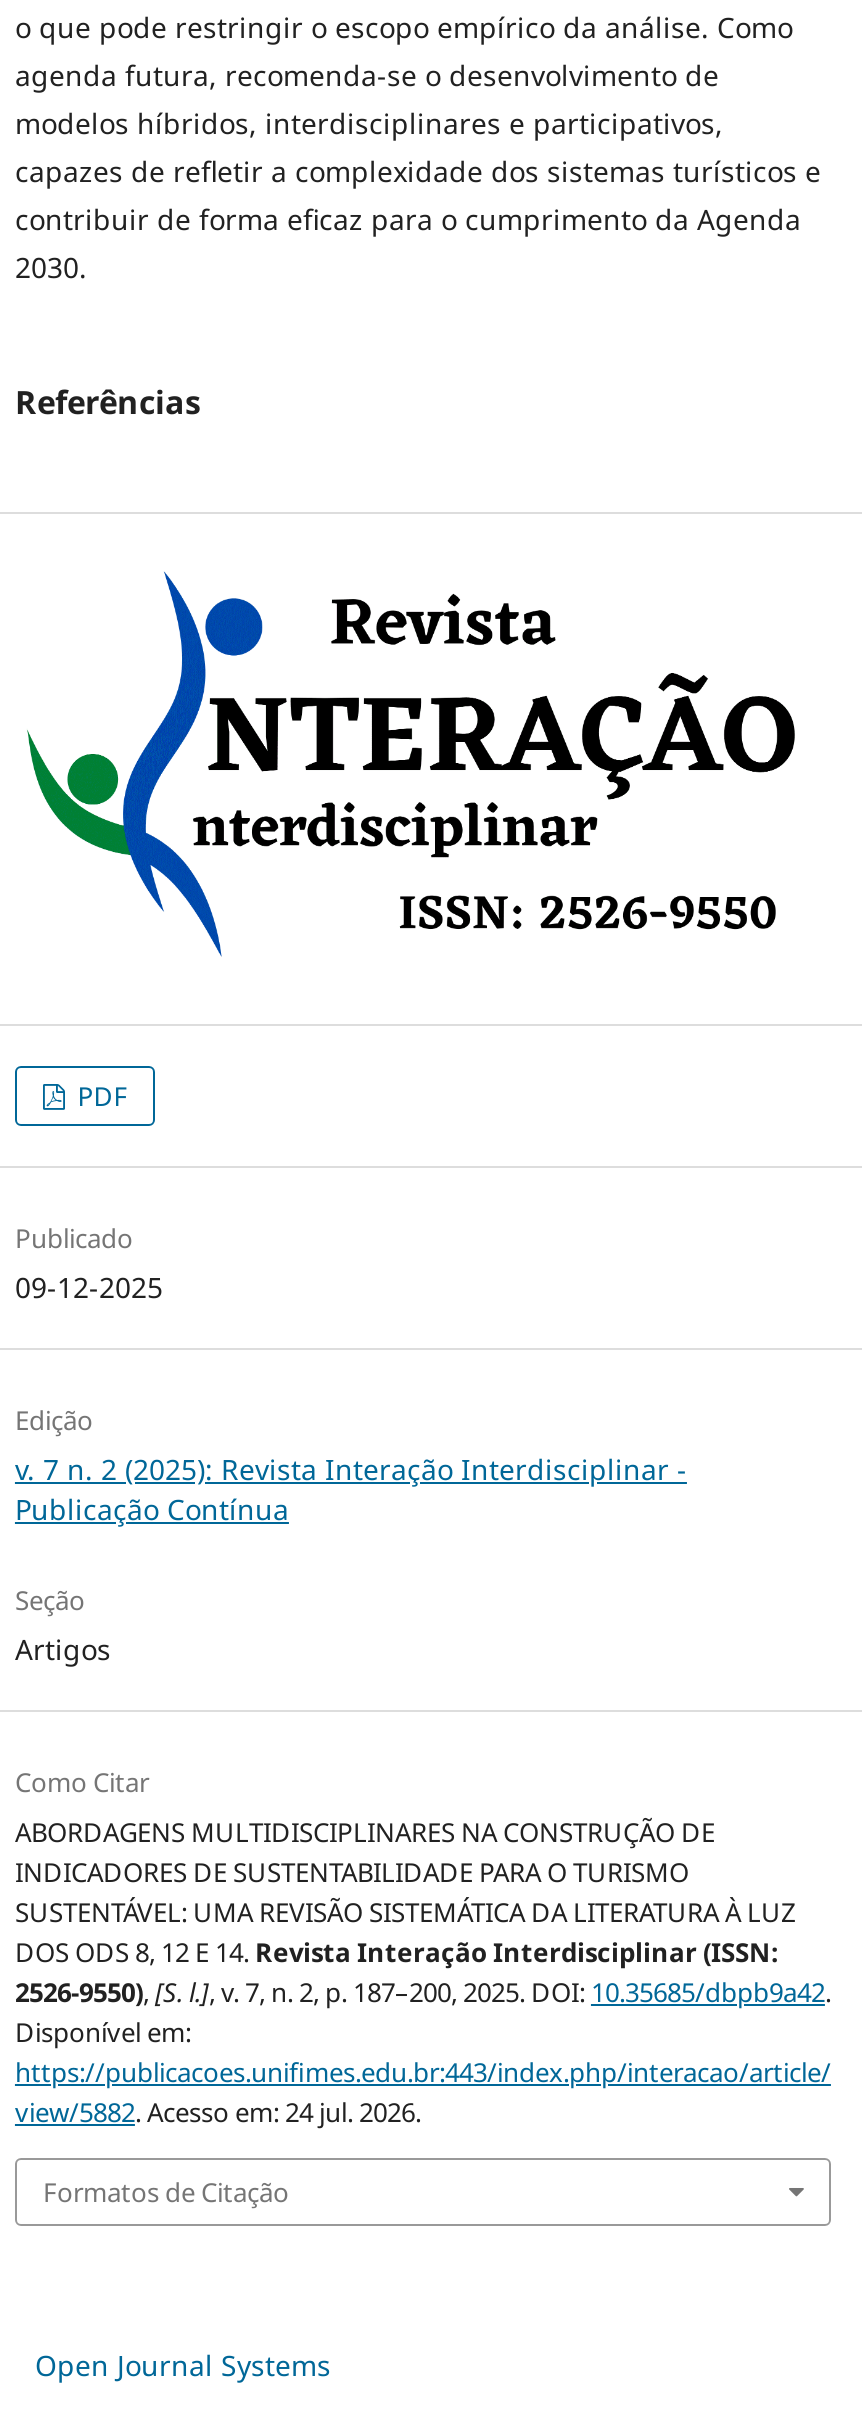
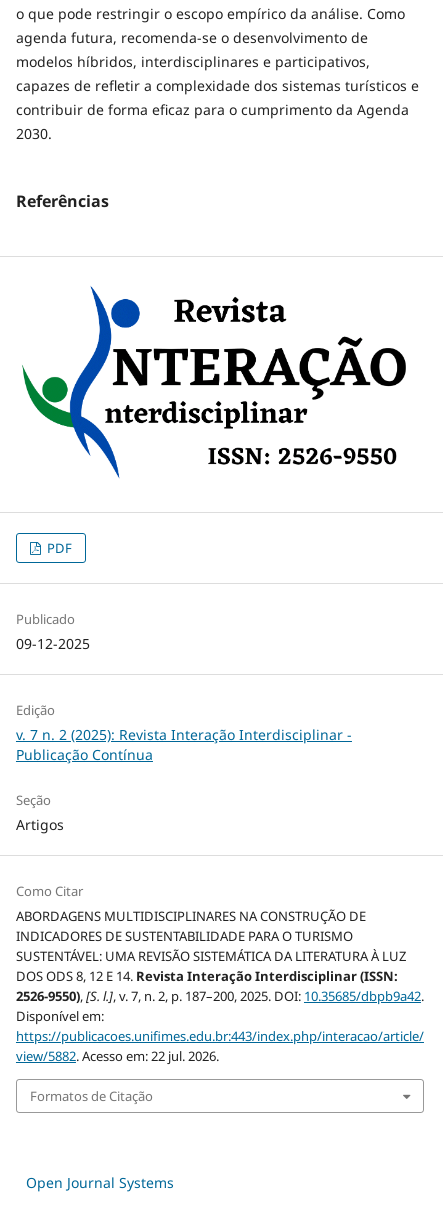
[15,2093,421,2129] view/5882. Acesso em: 24 jul. 2026. -> [16,1047,219,1065] view/5882. Acesso em: 22 jul. 2026.

